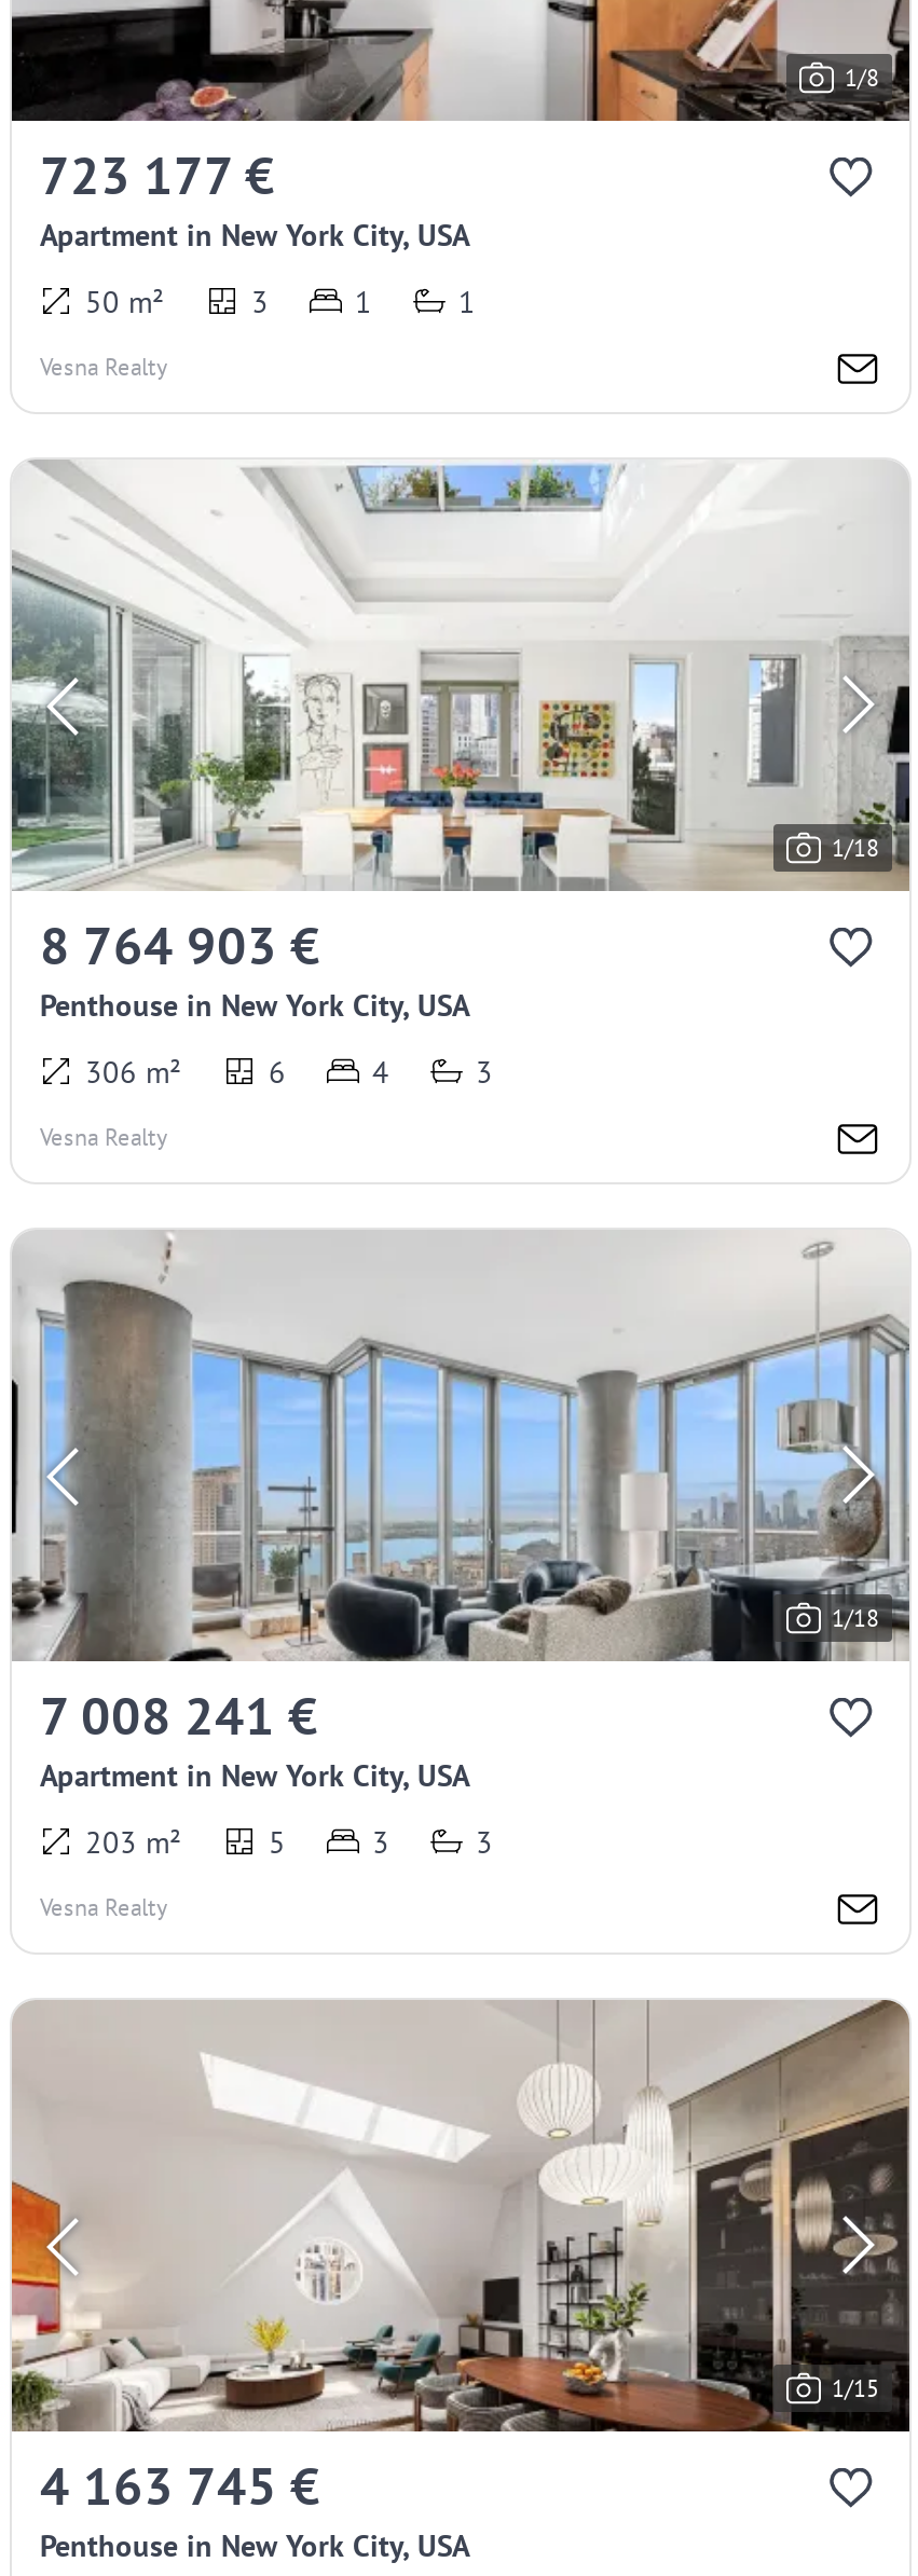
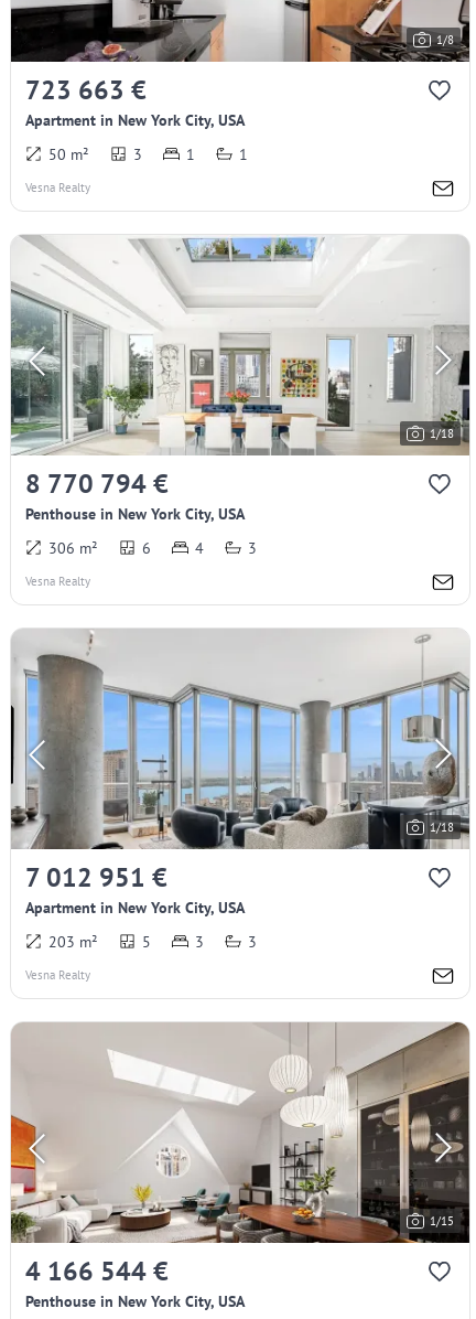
[40,142,275,209] 723 177 € -> [25,73,147,107] 723 663 €
[40,913,320,979] 8 764 903 € -> [25,467,169,501] 8 770 794 €
[40,1683,318,1750] 7 008 241 € -> [25,860,167,894] 7 012 951 €
[40,2453,320,2520] 4 163 745 € -> [25,1254,169,1288] 4 166 544 €

